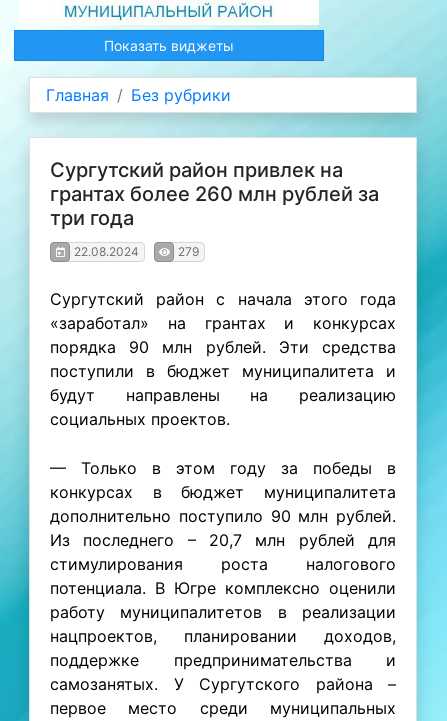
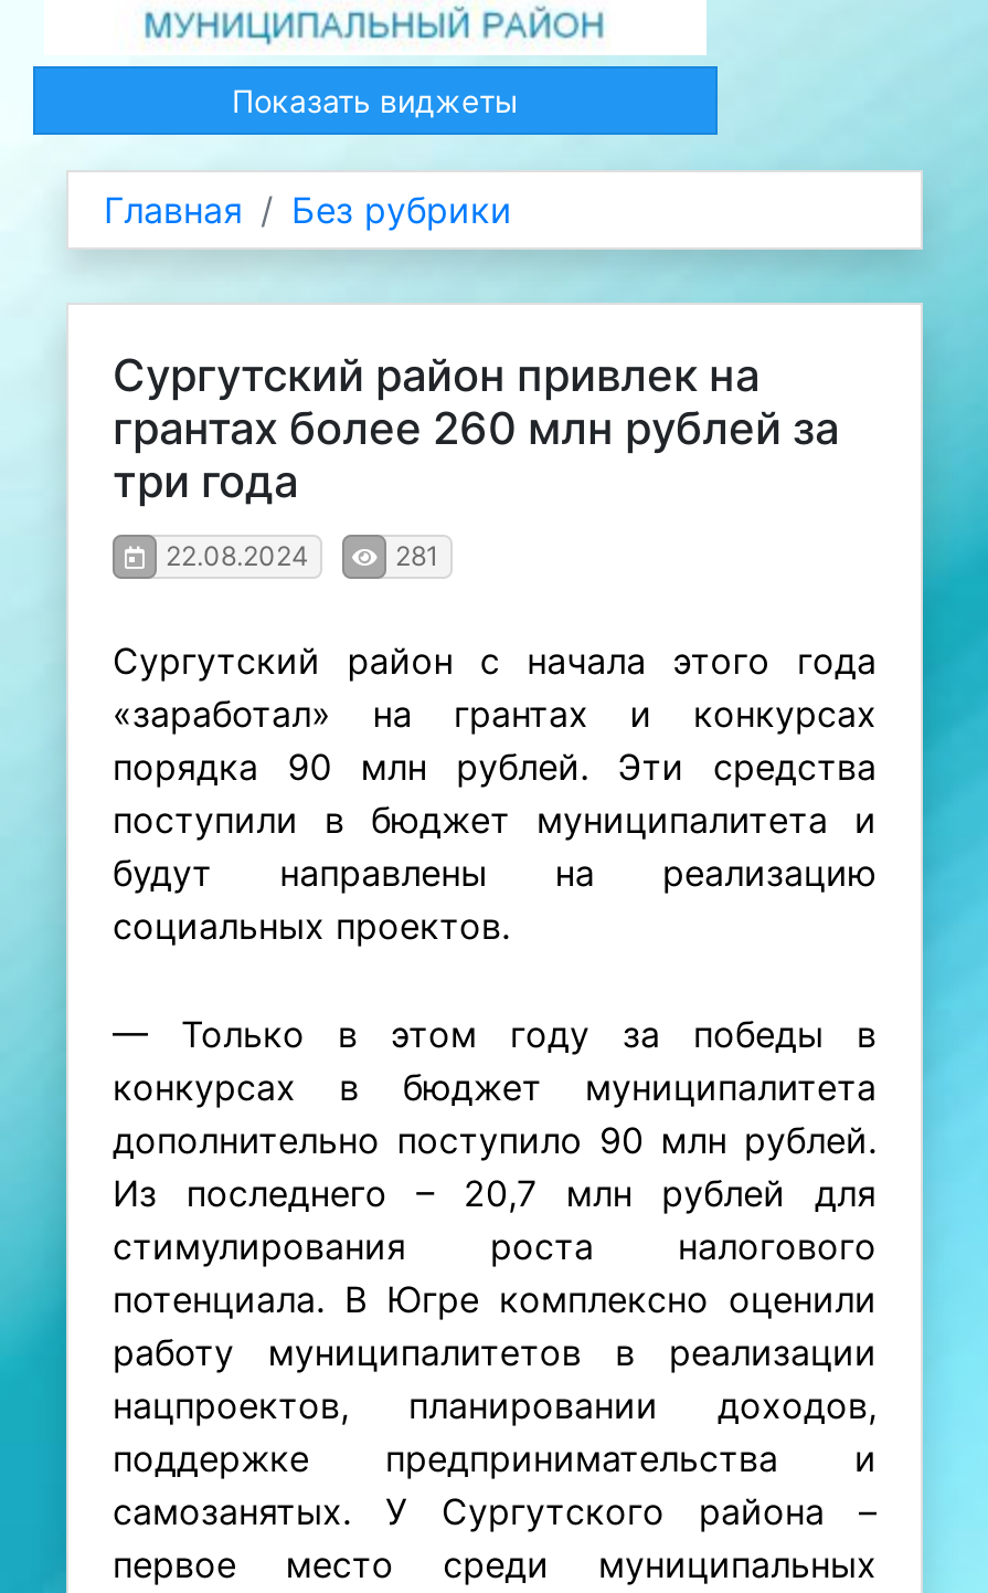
[178,244,199,259] 279 -> [395,538,439,571] 281

